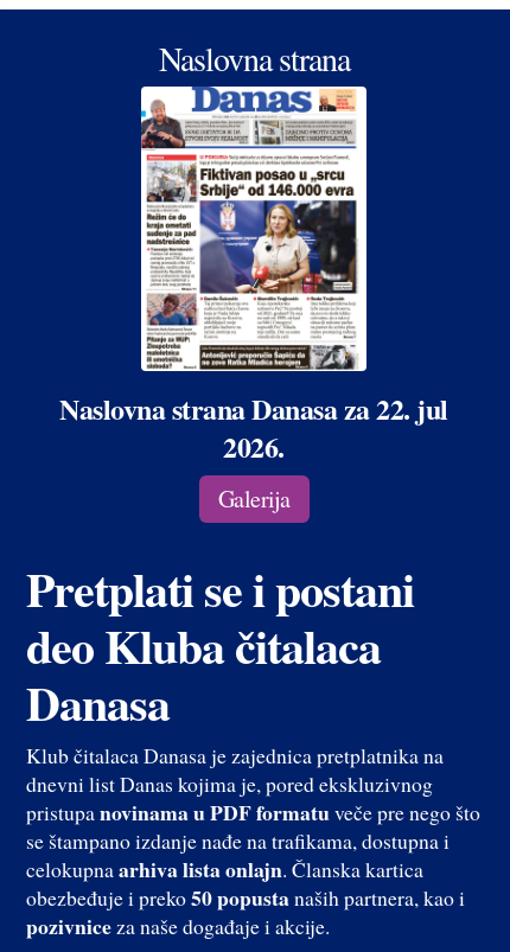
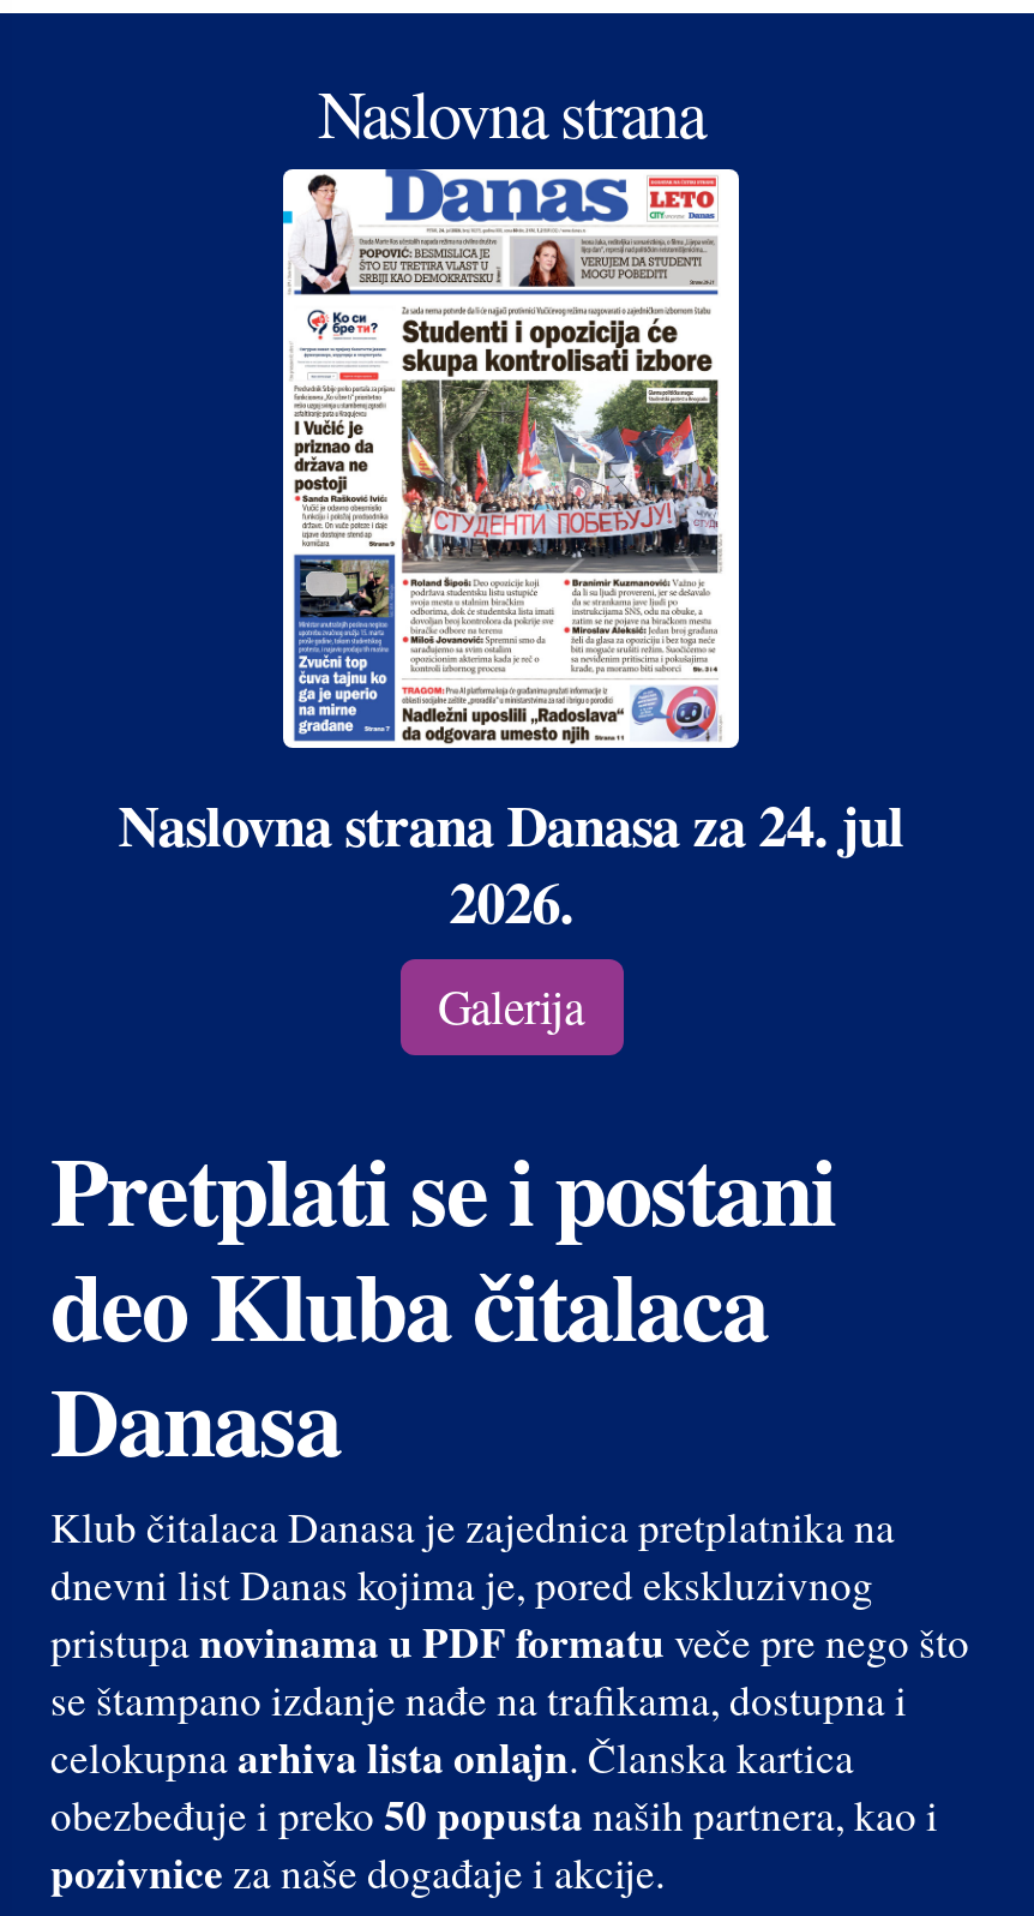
[60,88,448,429] [image] | Naslovna strana Danasa za 22. jul -> [118,174,904,866] [image] | Naslovna strana Danasa za 24. jul

